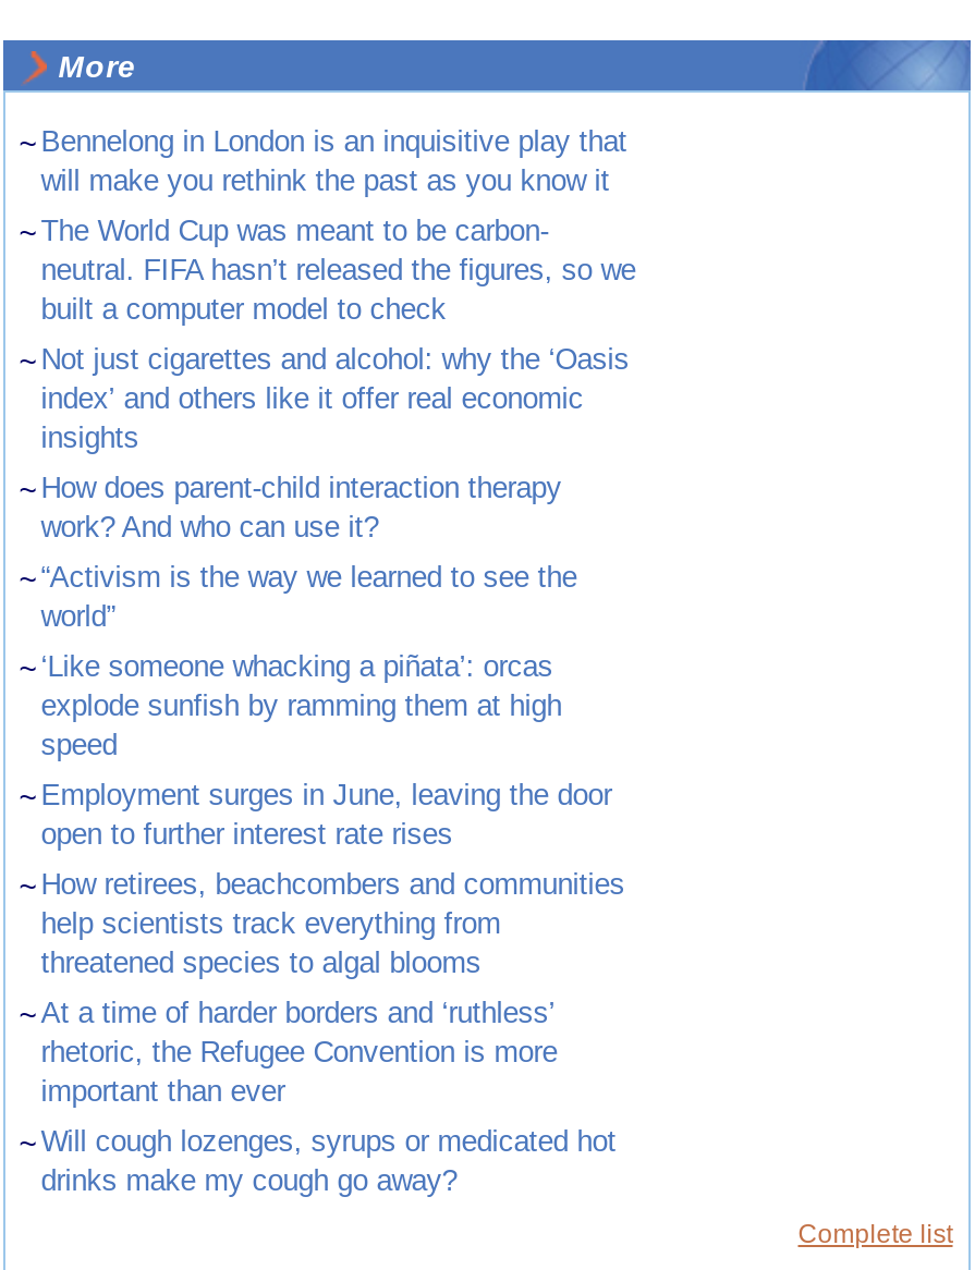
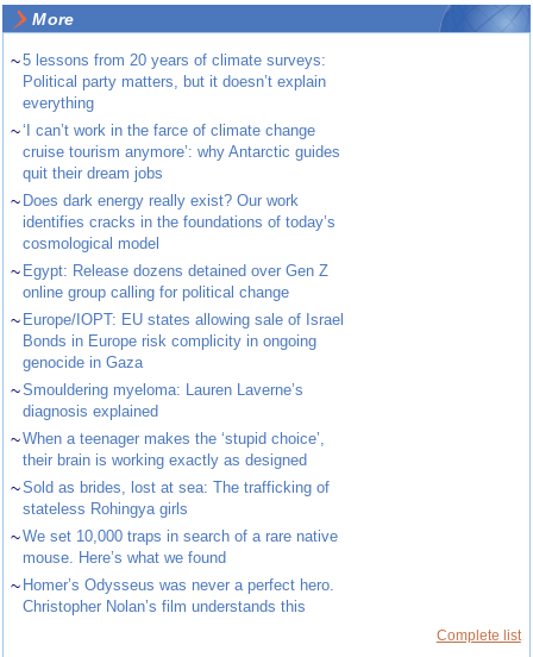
[19,126,627,198] ~ Bennelong in London is an inquisitive play that | will make you rethink the past as you know it -> [11,52,326,112] ~ 5 lessons from 20 years of climate surveys: | Political party matters, but it doesn’t explain | everything
[19,216,636,327] ~ The World Cup was meant to be carbon- | neutral. FIFA hasn’t released the figures, so we | built a computer model to check -> [11,122,341,183] ~ ‘I can’t work in the farce of climate change | cruise tourism anymore’: why Antarctic guides | quit their dream jobs
[19,344,629,455] ~ Not just cigarettes and alcohol: why the ‘Oasis | index’ and others like it offer real economic | insights -> [11,192,336,253] ~ Does dark energy really exist? Our work | identifies cracks in the foundations of today’s | cosmological model
[19,473,561,545] ~ How does parent-child interaction therapy | work? And who can use it? -> [11,262,329,302] ~ Egypt: Release dozens detained over Gen Z | online group calling for political change
[19,562,577,634] ~ “Activism is the way we learned to see the | world” -> [11,311,344,372] ~ Europe/IOPT: EU states allowing sale of Israel | Bonds in Europe risk complicity in ongoing | genocide in Gaza
[19,651,561,762] ~ ‘Like someone whacking a piñata’: orcas | explode sunfish by ramming them at high | speed -> [11,381,304,421] ~ Smouldering myeloma: Lauren Laverne’s | diagnosis explained
[19,780,612,852] ~ Employment surges in June, leaving the door | open to further interest rate rises -> [11,430,325,470] ~ When a teenager makes the ‘stupid choice’, | their brain is working exactly as designed
[19,869,625,980] ~ How retirees, beachcombers and communities | help scientists track everything from | threatened species to algal blooms -> [11,479,330,518] ~ Sold as brides, lost at sea: The trafficking of | stateless Rohingya girls
[19,998,557,1109] ~ At a time of harder borders and ‘ruthless’ | rhetoric, the Refugee Convention is more | important than ever -> [11,528,338,567] ~ We set 10,000 traps in search of a rare native | mouse. Here’s what we found
[19,1126,616,1198] ~ Will cough lozenges, syrups or medicated hot | drinks make my cough go away? -> [11,577,335,616] ~ Homer’s Odysseus was never a perfect hero. | Christopher Nolan’s film understands this

